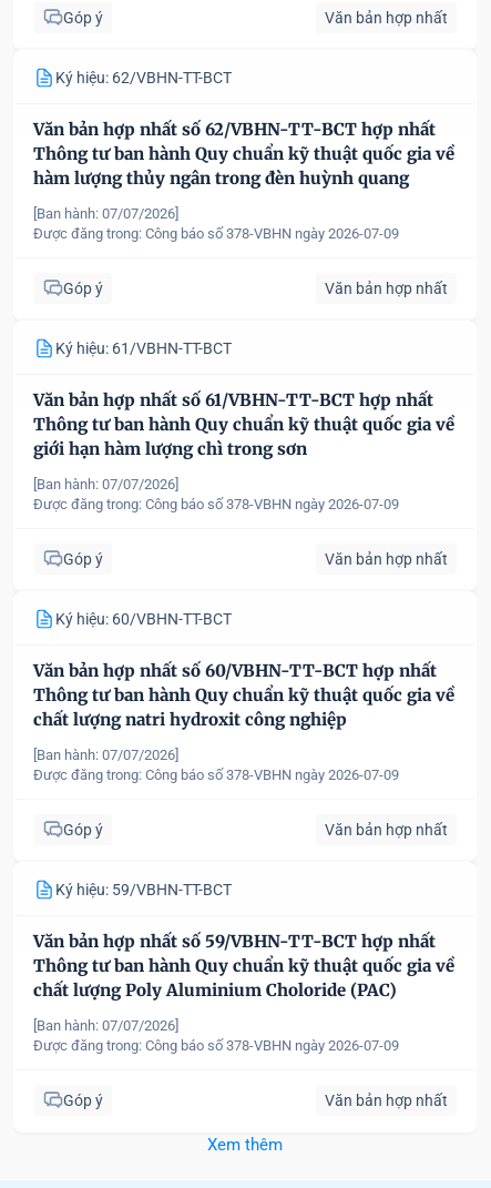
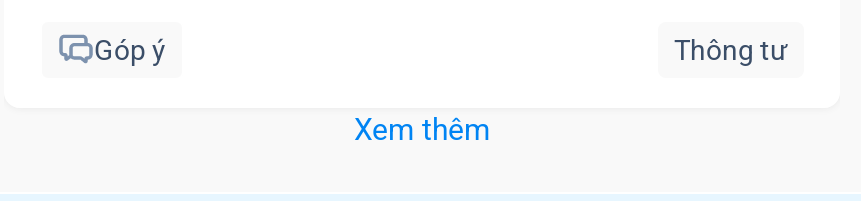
[33,9,454,1110] Văn bản hợp nhất | Ký hiệu: 62/VBHN-TT-BCT | Văn bản hợp nhất số 62/VBHN-TT-BCT hợp nhất | Thông tư ban hành Quy chuẩn kỹ thuật quốc gia về | hàm lượng thủy ngân trong đèn huỳnh quang | [Ban hành: 07/07/2026] | Được đăng trong: Công báo số 378-VBHN ngày 2026-07-09 | Góp ý | Văn bản hợp nhất | Ký hiệu: 61/VBHN-TT-BCT | Văn bản hợp nhất số 61/VBHN-TT-BCT hợp nhất | Thông tư ban hành Quy chuẩn kỹ thuật quốc gia về | giới hạn hàm lượng chì trong sơn | [Ban hành: 07/07/2026] | Được đăng trong: Công báo số 378-VBHN ngày 2026-07-09 | Góp ý | Văn bản hợp nhất | Ký hiệu: 60/VBHN-TT-BCT | Văn bản hợp nhất số 60/VBHN-TT-BCT hợp nhất | Thông tư ban hành Quy chuẩn kỹ thuật quốc gia về | chất lượng natri hydroxit công nghiệp | [Ban hành: 07/07/2026] | Được đăng trong: Công báo số 378-VBHN ngày 2026-07-09 | Góp ý | Văn bản hợp nhất | Ký hiệu: 59/VBHN-TT-BCT | Văn bản hợp nhất số 59/VBHN-TT-BCT hợp nhất | Thông tư ban hành Quy chuẩn kỹ thuật quốc gia về | chất lượng Poly Aluminium Choloride (PAC) | [Ban hành: 07/07/2026] | Được đăng trong: Công báo số 378-VBHN ngày 2026-07-09 | Góp ý | Văn bản hợp nhất -> [674,35,788,67] Thông tư

